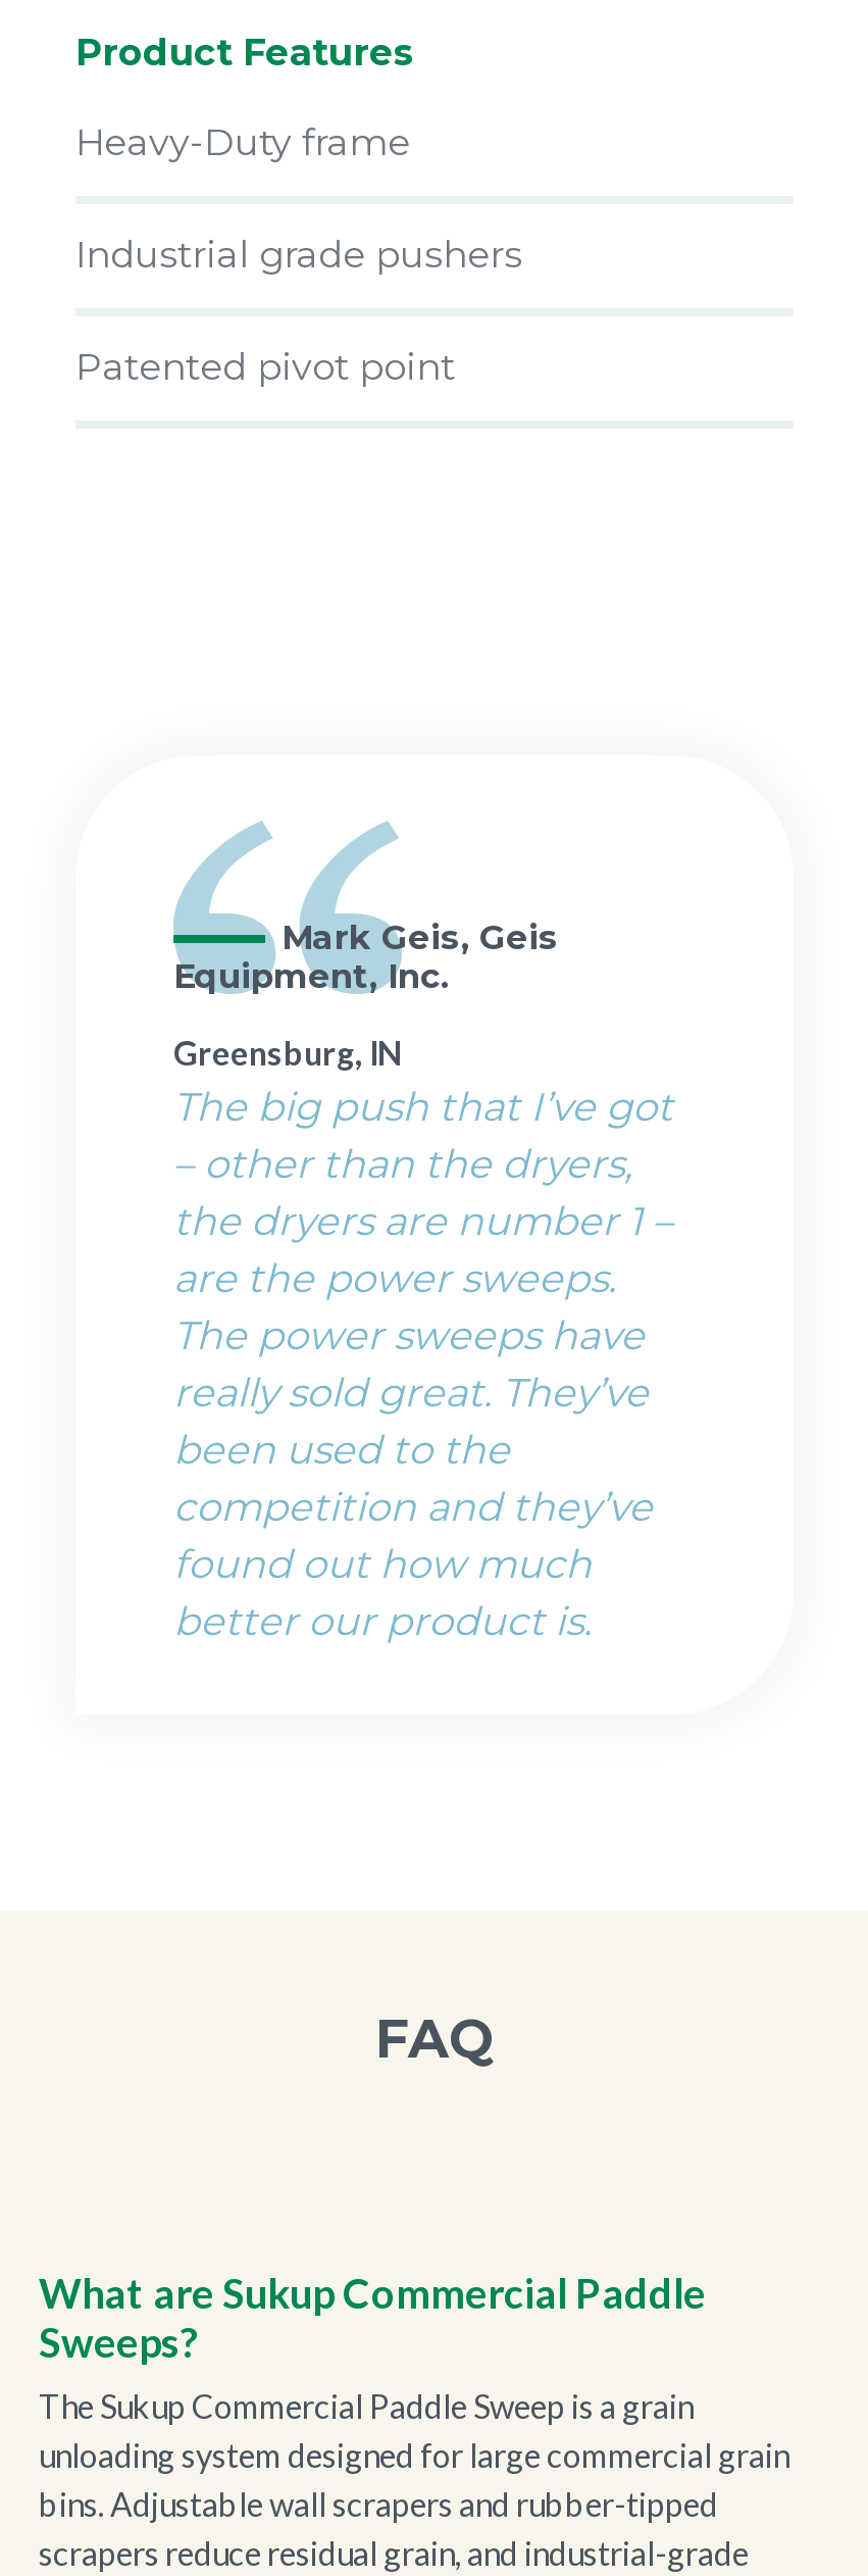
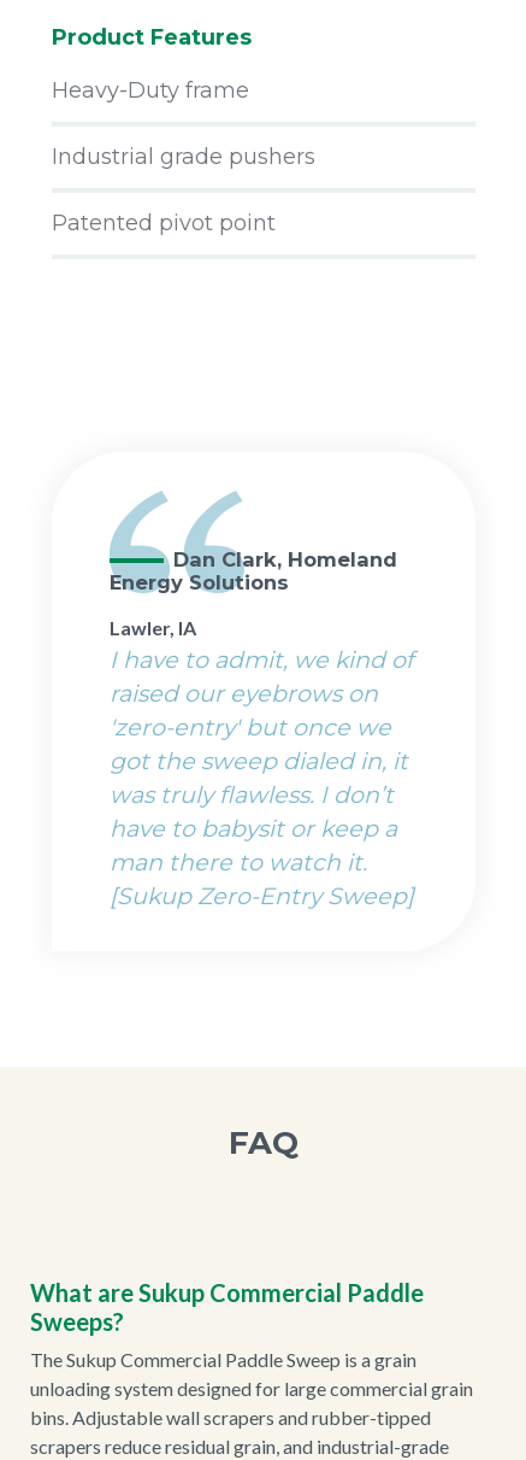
[173,916,559,995] Mark Geis, Geis | Equipment, Inc. -> [110,547,397,594] Dan Clark, Homeland | Energy Solutions
[173,1032,673,1644] Greensburg, IN | The big push that I’ve got | – other than the dryers, | the dryers are number 1 – | are the power sweeps. | The power sweeps have | really sold great. They’ve | been used to the | competition and they’ve | found out how much | better our product is. -> [110,616,414,910] Lawler, IA | I have to admit, we kind of | raised our eyebrows on | 'zero-entry' but once we | got the sweep dialed in, it | was truly flawless. I don’t | have to babysit or keep a | man there to watch it. | [Sukup Zero-Entry Sweep]

